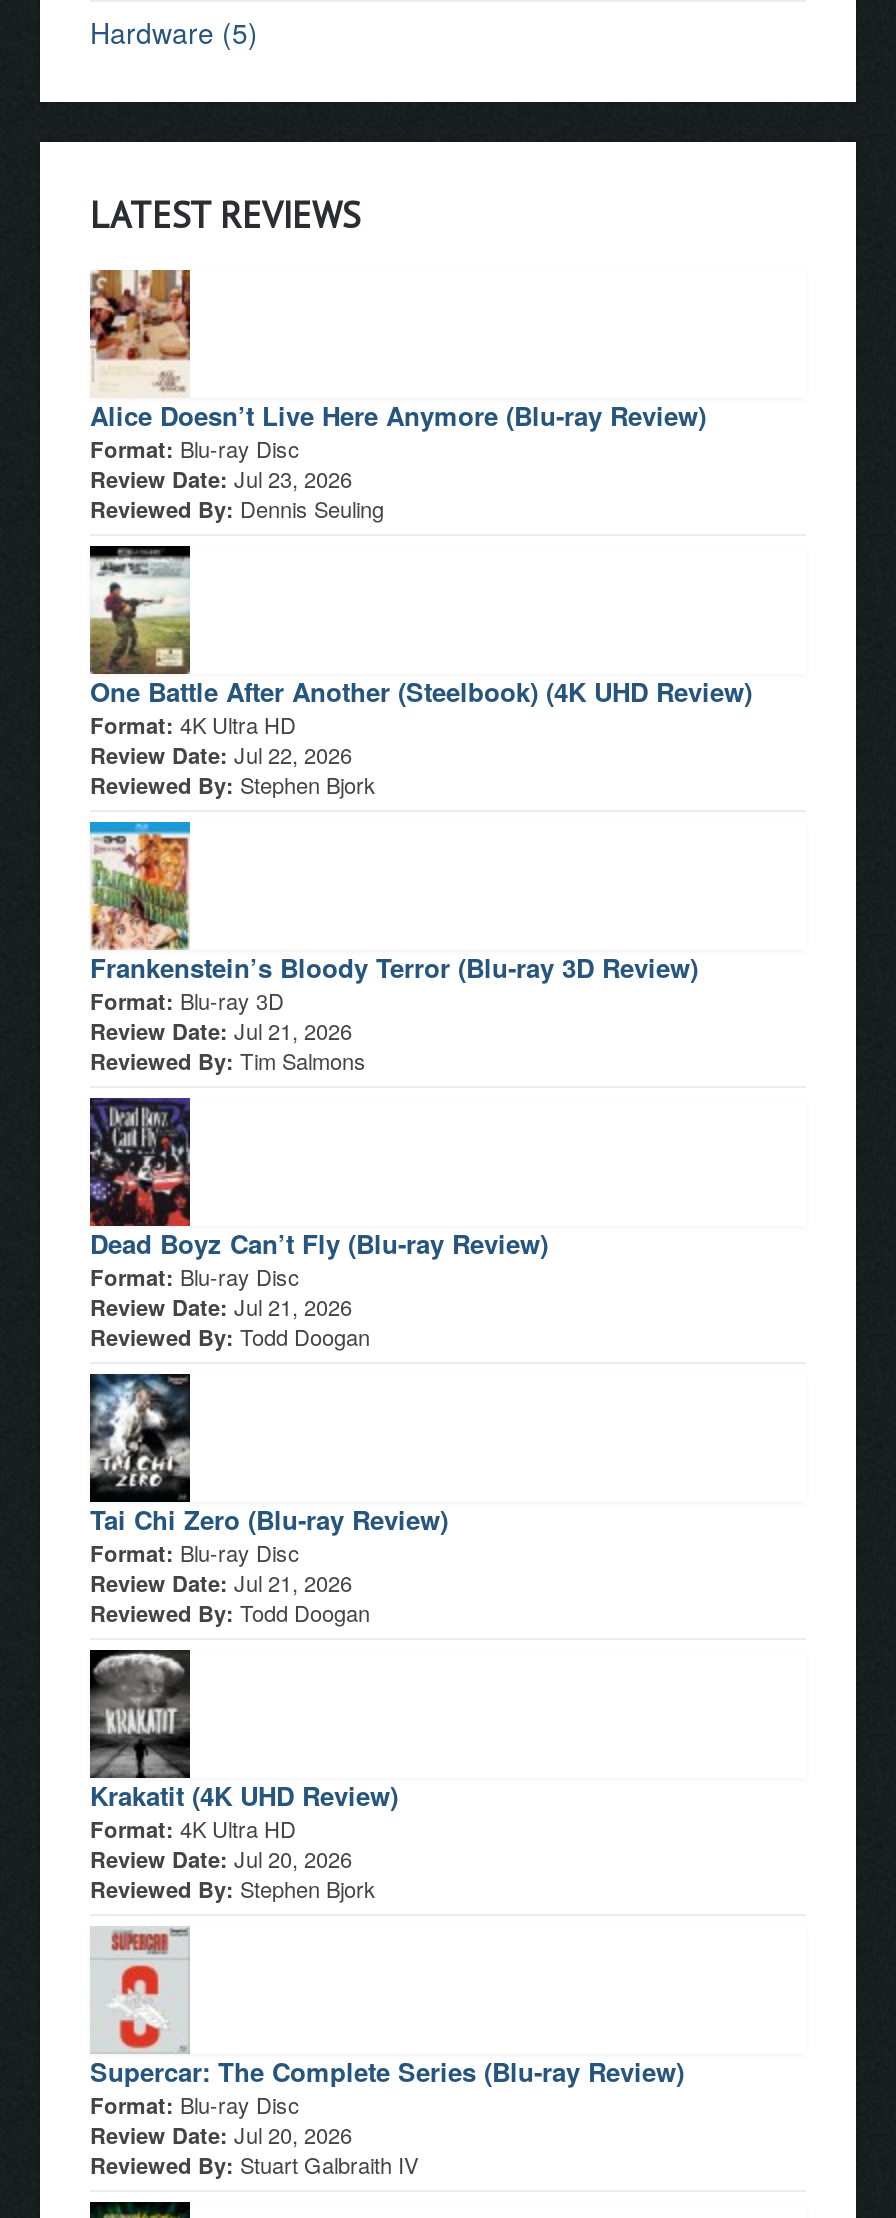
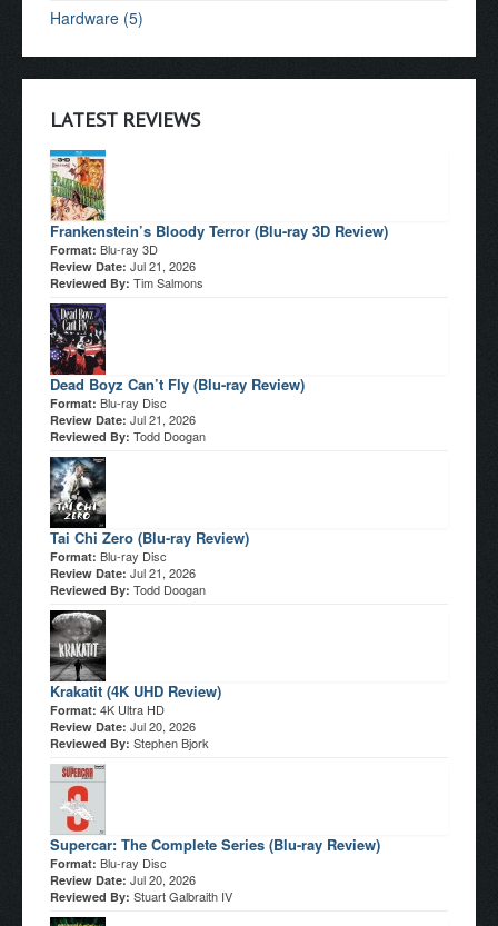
[88,268,706,524] [image] | Alice Doesn’t Live Here Anymore (Blu-ray Review) | Format: Blu-ray Disc | Review Date: Jul 23, 2026 | Reviewed By: Dennis Seuling -> none
[88,544,752,800] [image] | One Battle After Another (Steelbook) (4K UHD Review) | Format: 4K Ultra HD | Review Date: Jul 22, 2026 | Reviewed By: Stephen Bjork -> none

